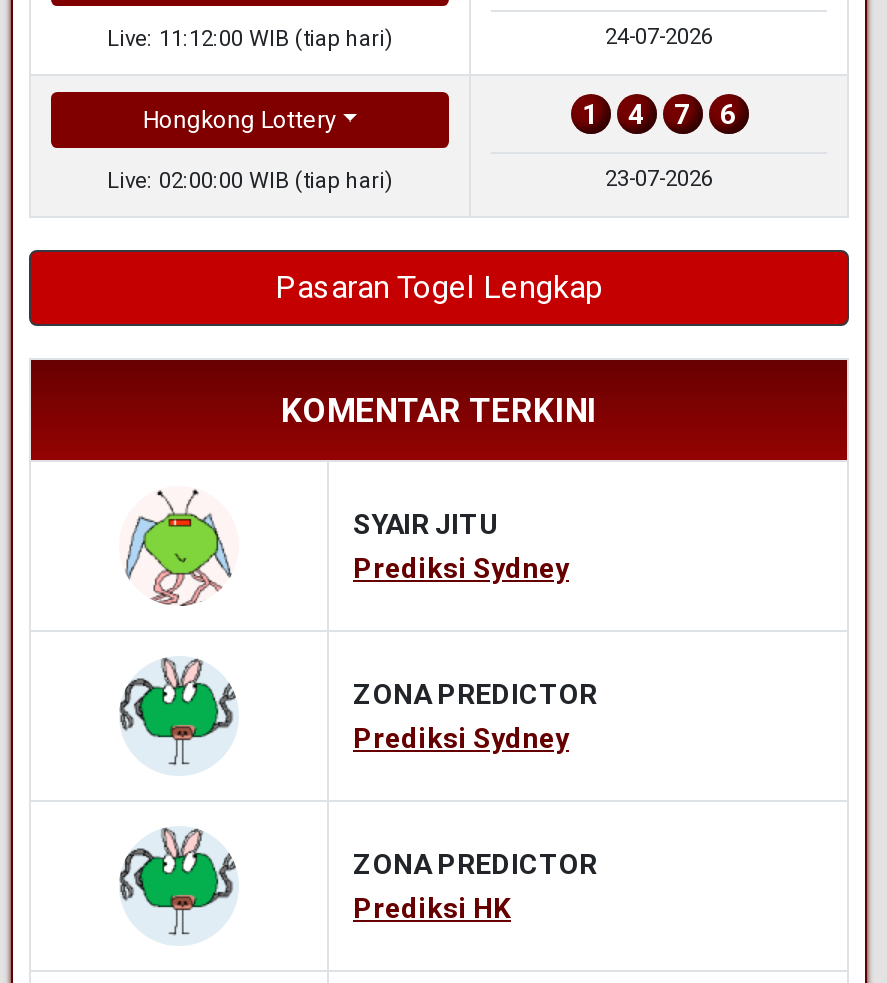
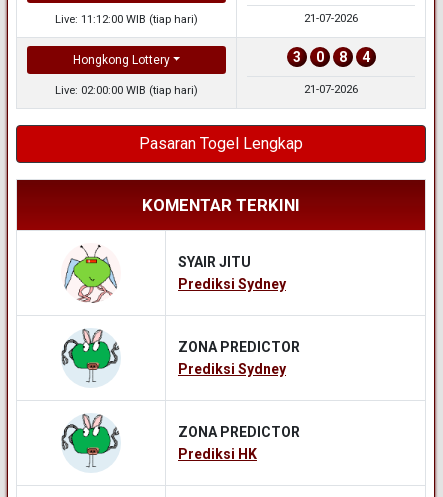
[605,23,713,49] 24-07-2026 -> [304,12,358,25] 21-07-2026
[582,97,598,129] 1 -> [292,49,346,65] 3 | 0 | 8
[605,97,736,191] 7 | 6 | 23-07-2026 -> [304,83,358,96] 21-07-2026

